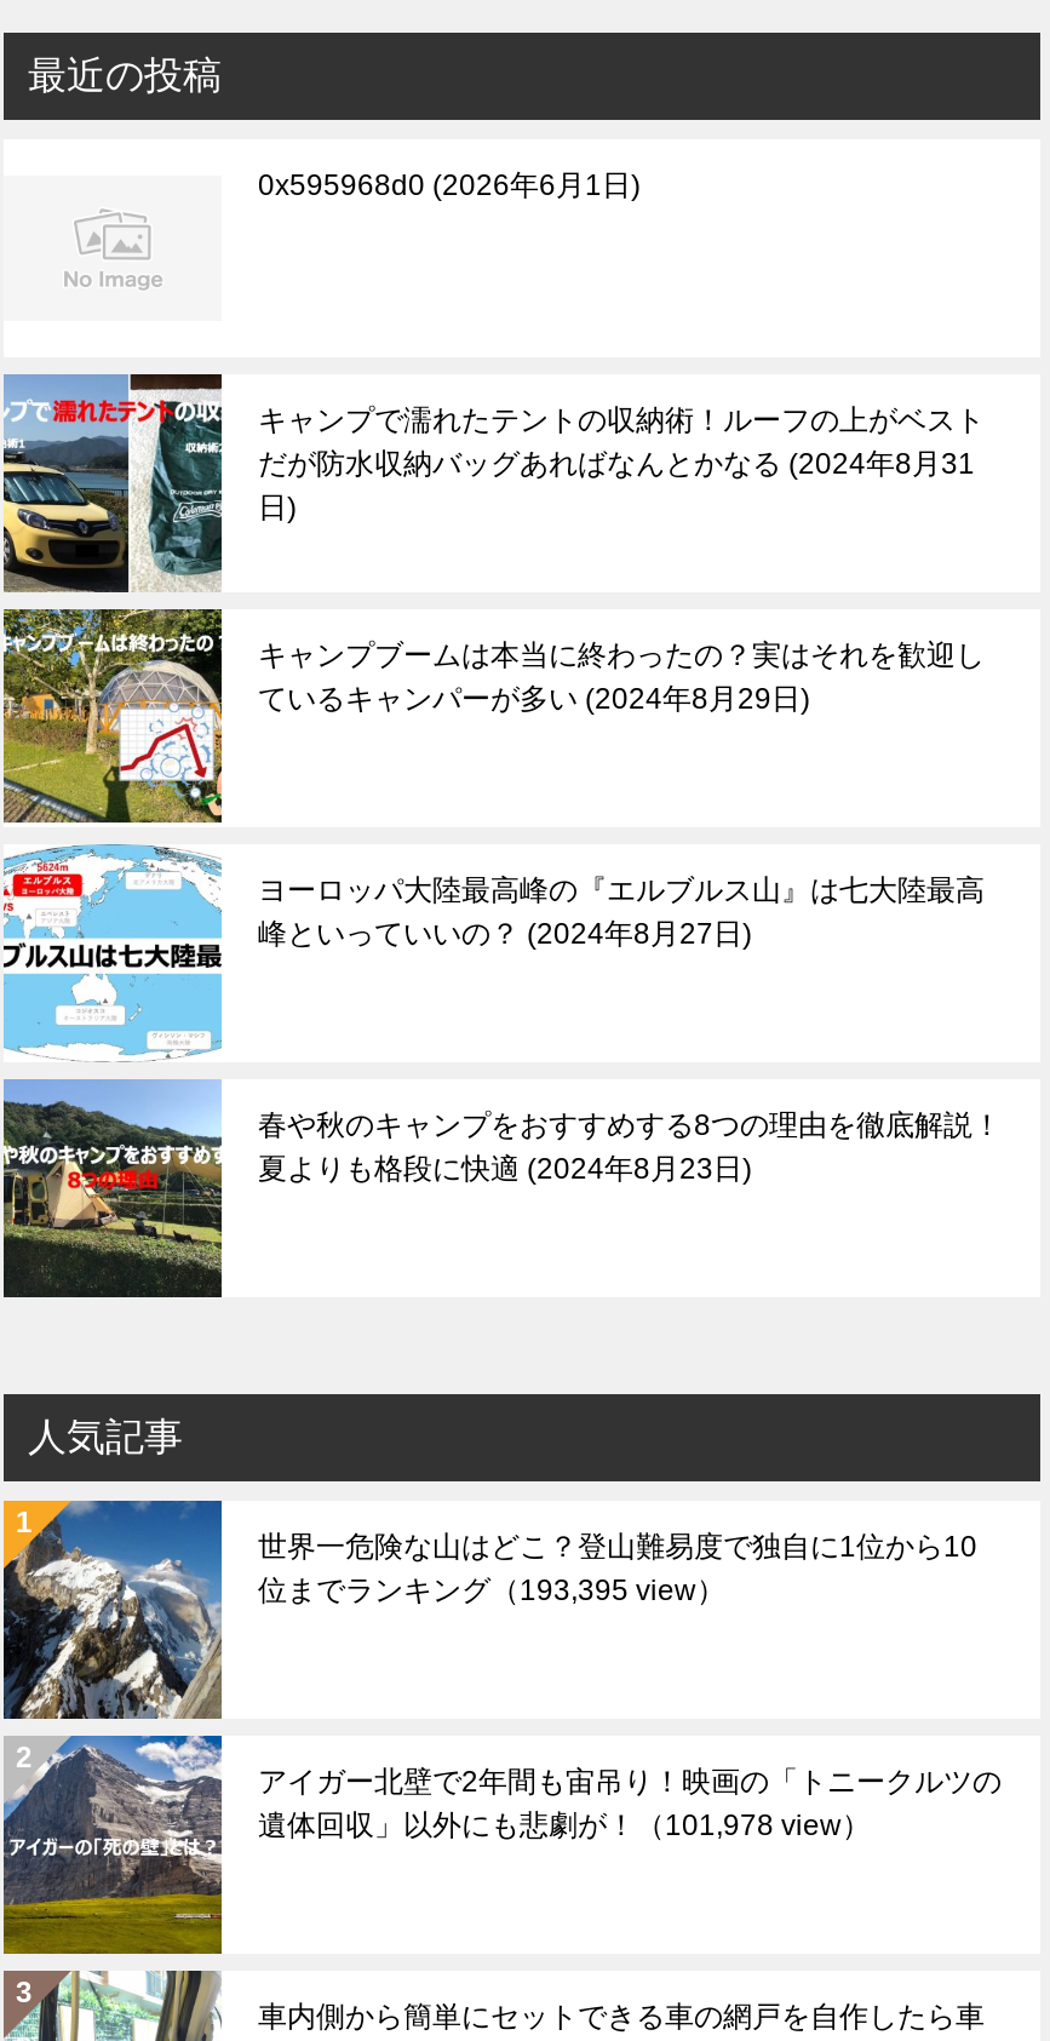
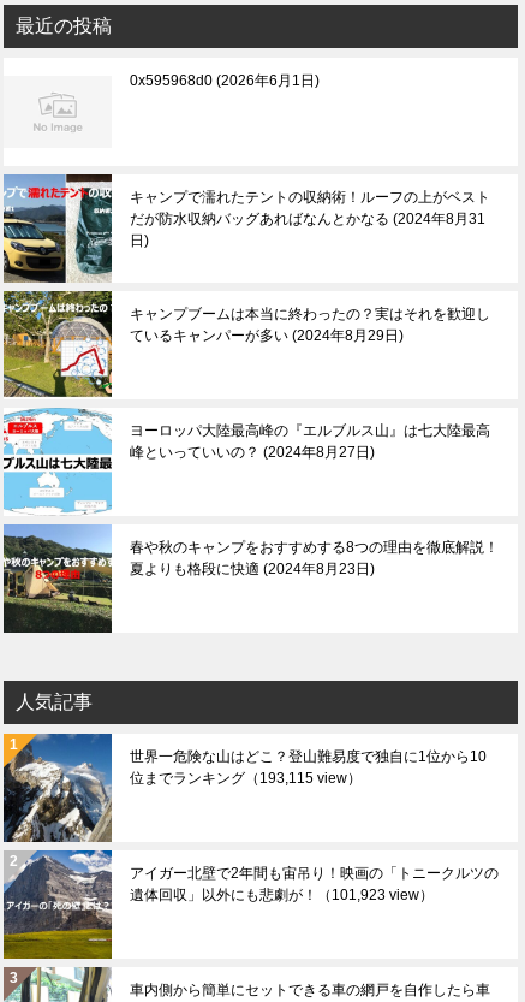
[258,1574,725,1608] 位までランキング（193,395 view） -> [130,770,362,787] 位までランキング（193,115 view）
[258,1809,871,1843] 遺体回収」以外にも悲劇が！（101,978 view） -> [130,887,434,904] 遺体回収」以外にも悲劇が！（101,923 view）

